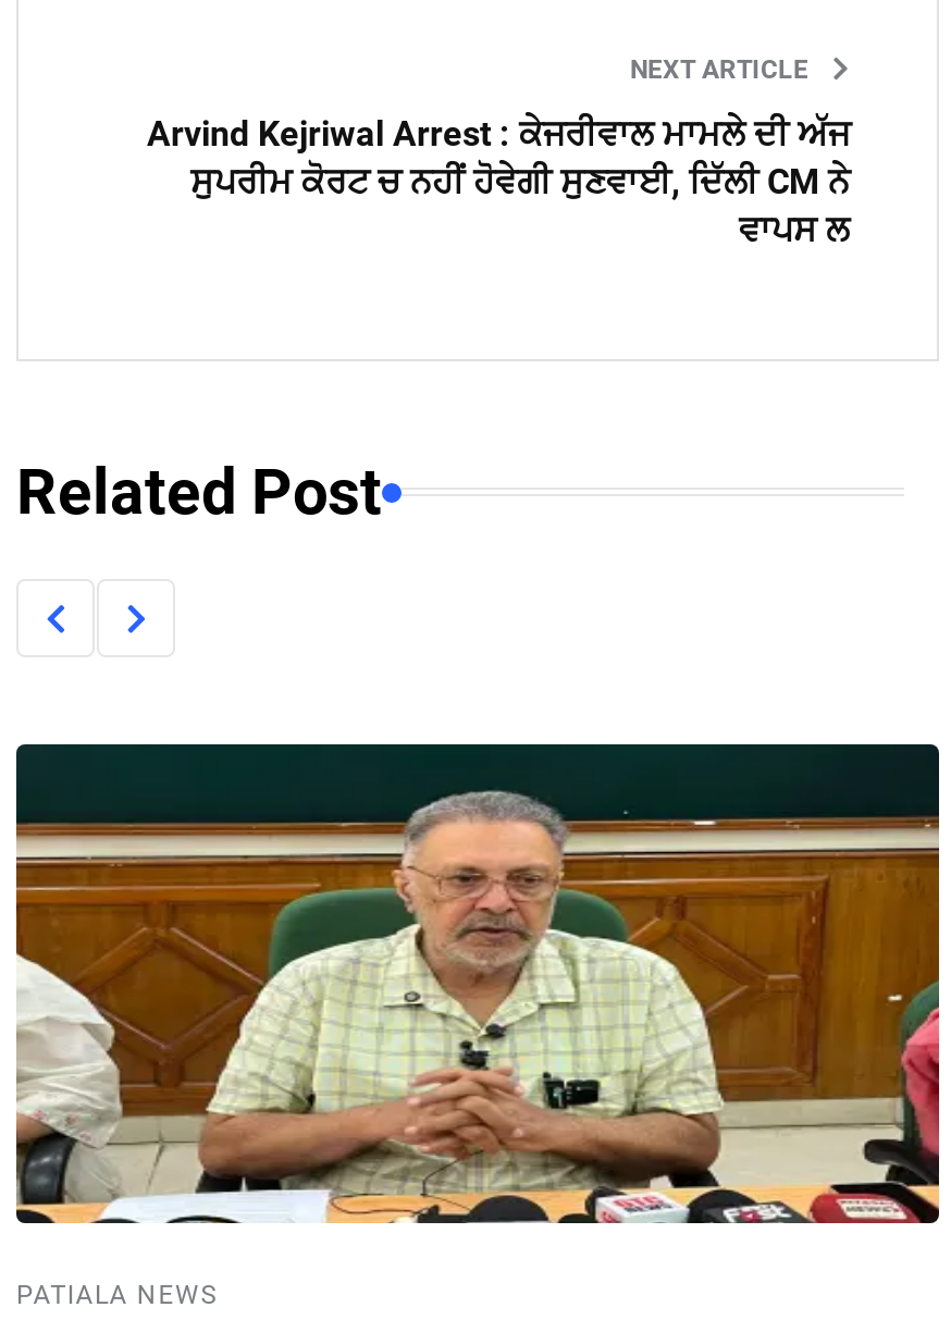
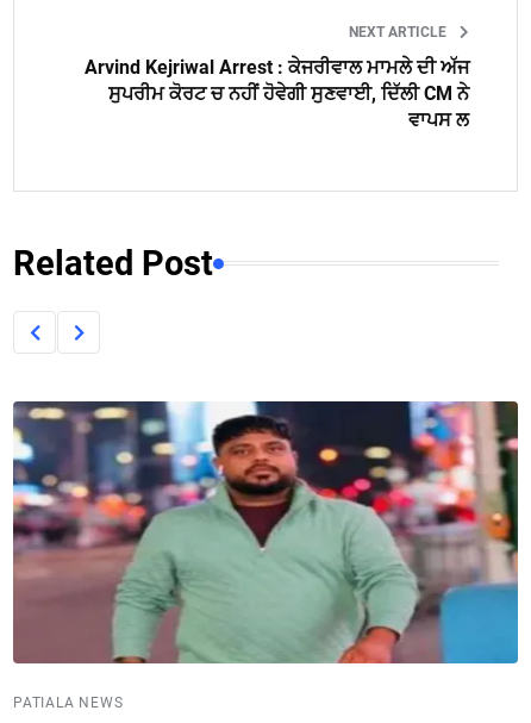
[14,742,941,1225] [image] -> [12,400,519,665] [image]

